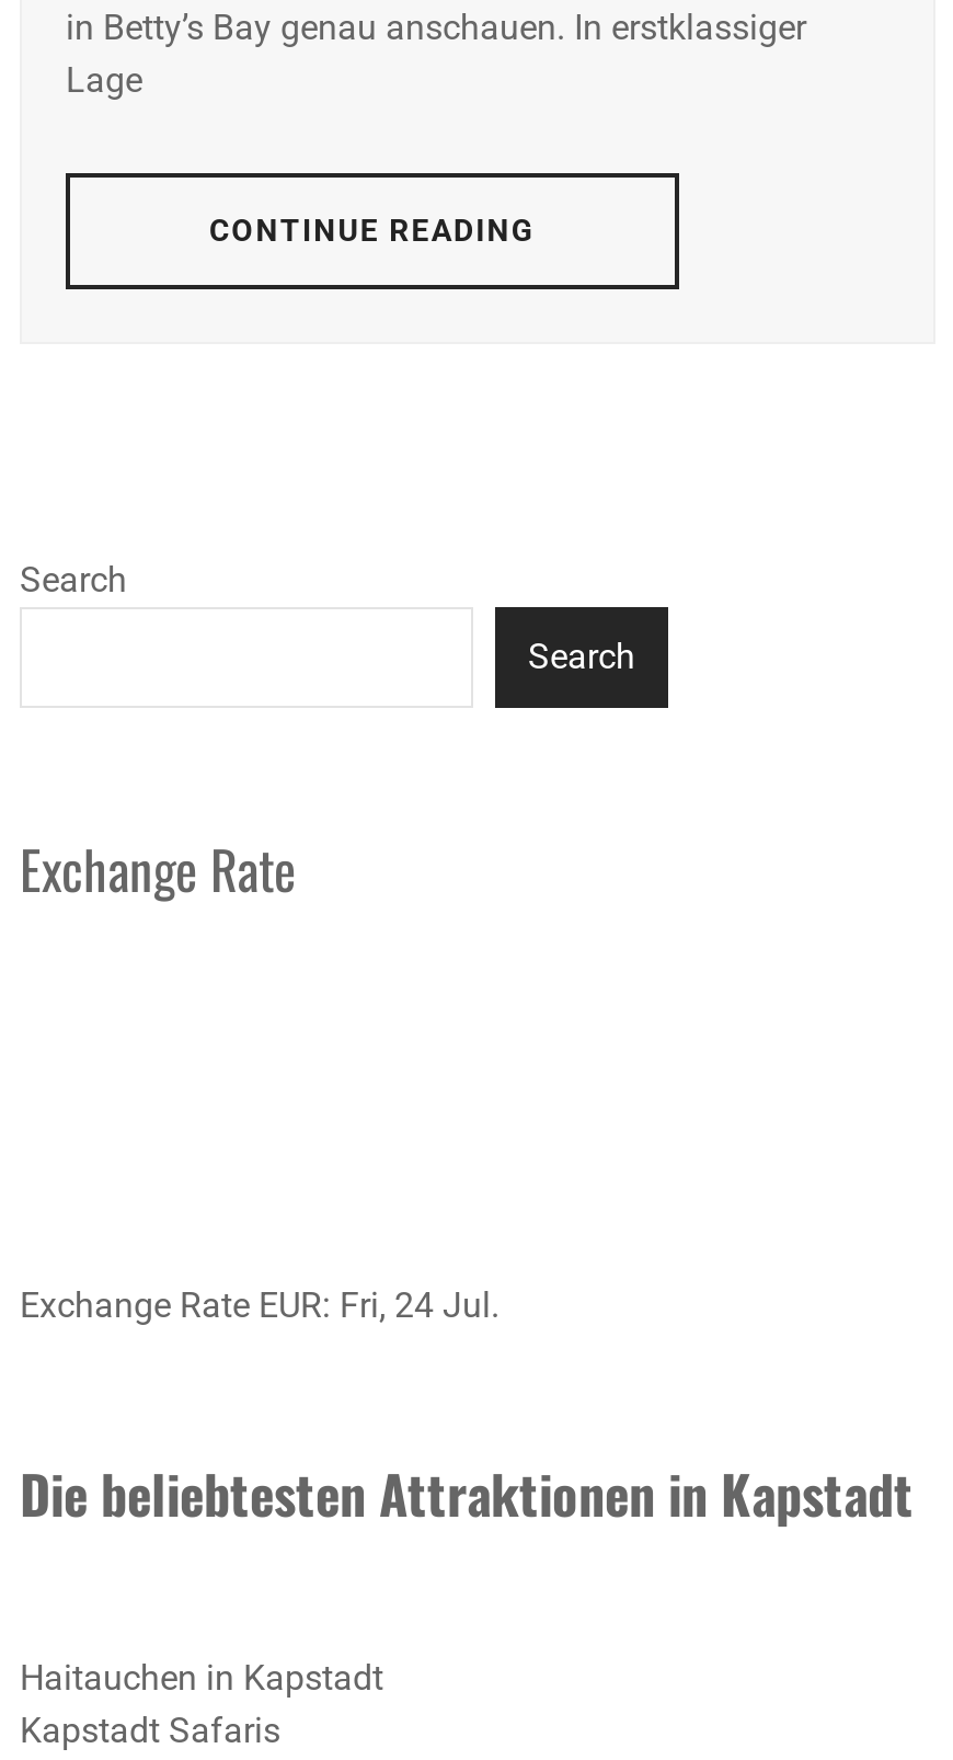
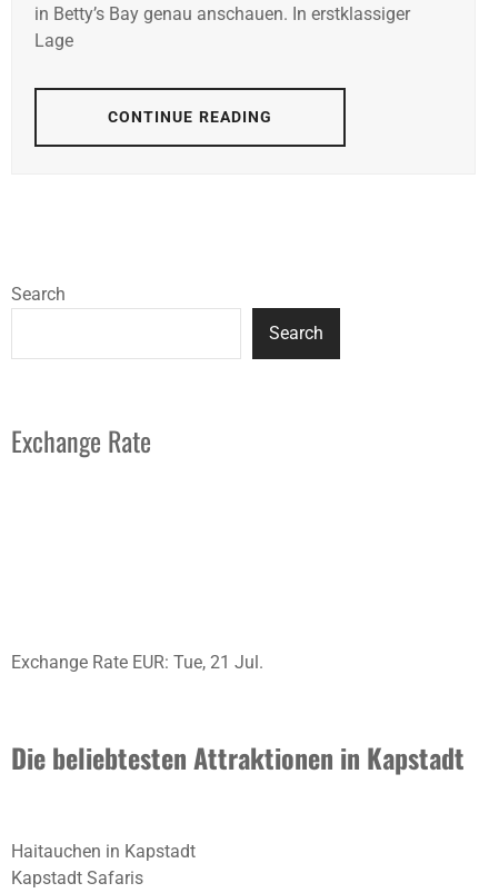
[20,1285,500,1326] Exchange Rate EUR: Fri, 24 Jul. -> [11,652,263,673] Exchange Rate EUR: Tue, 21 Jul.

